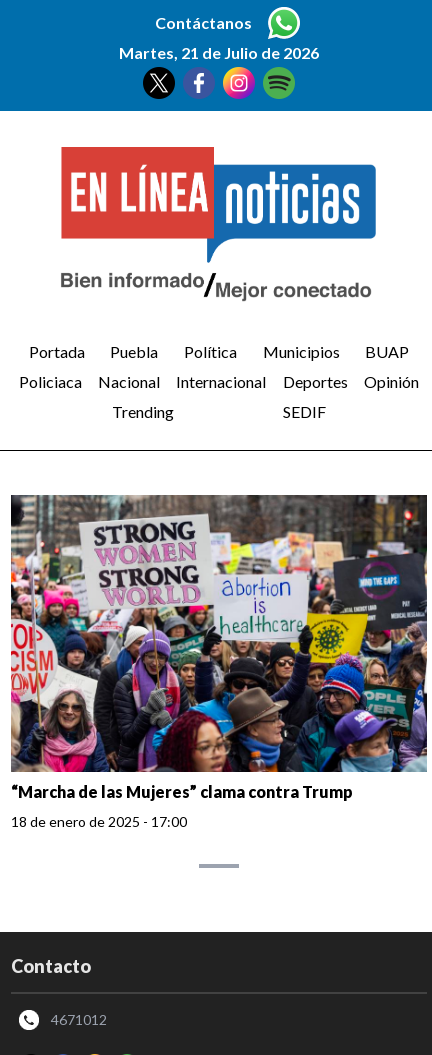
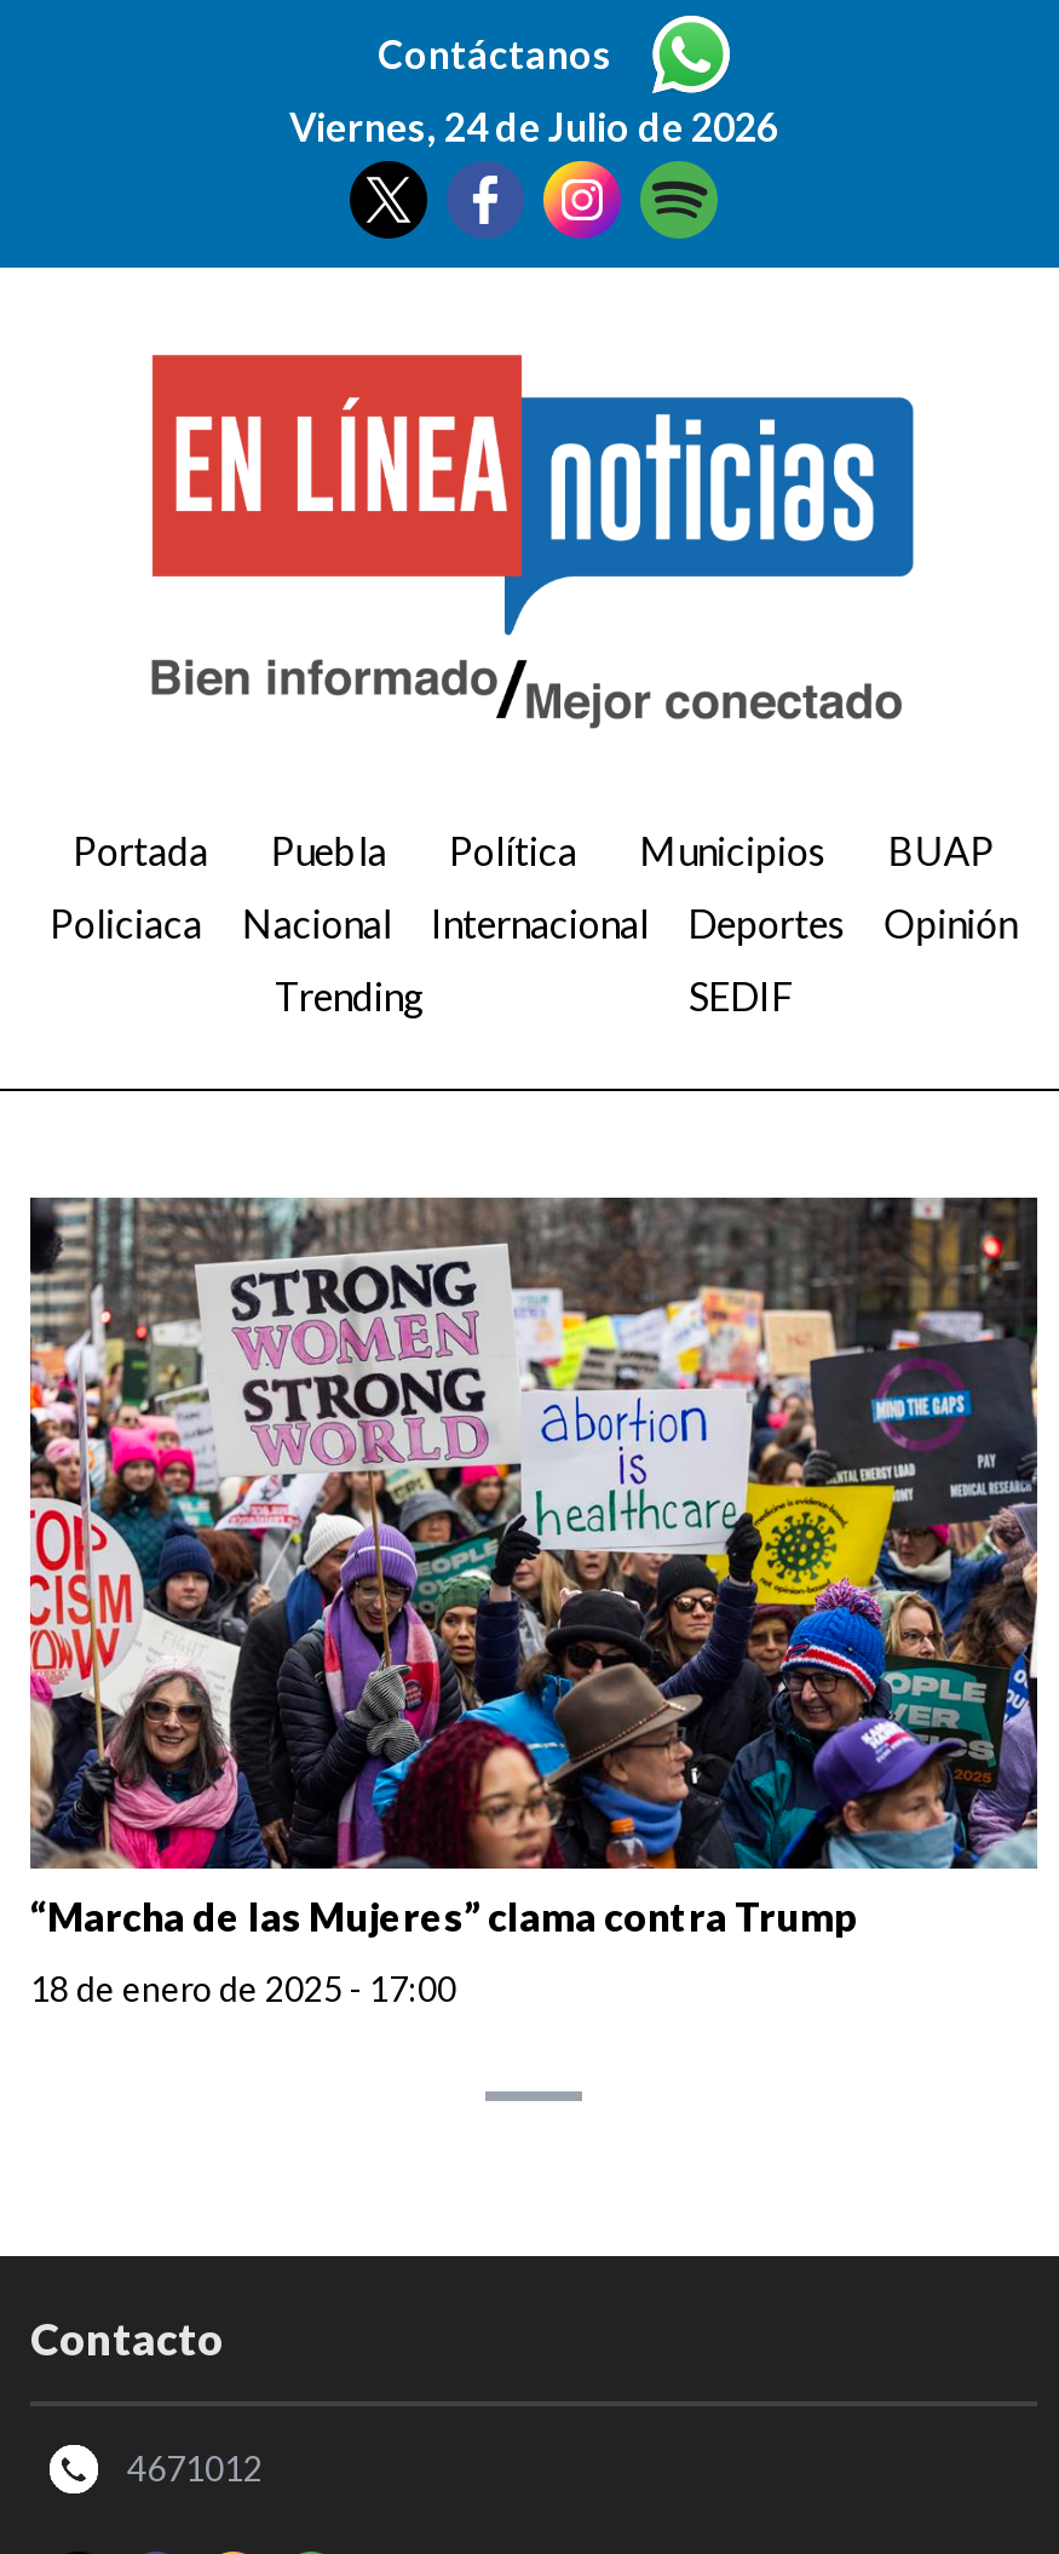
[119,43,319,62] Martes, 21 de Julio de 2026 -> [289,103,778,149] Viernes, 24 de Julio de 2026

